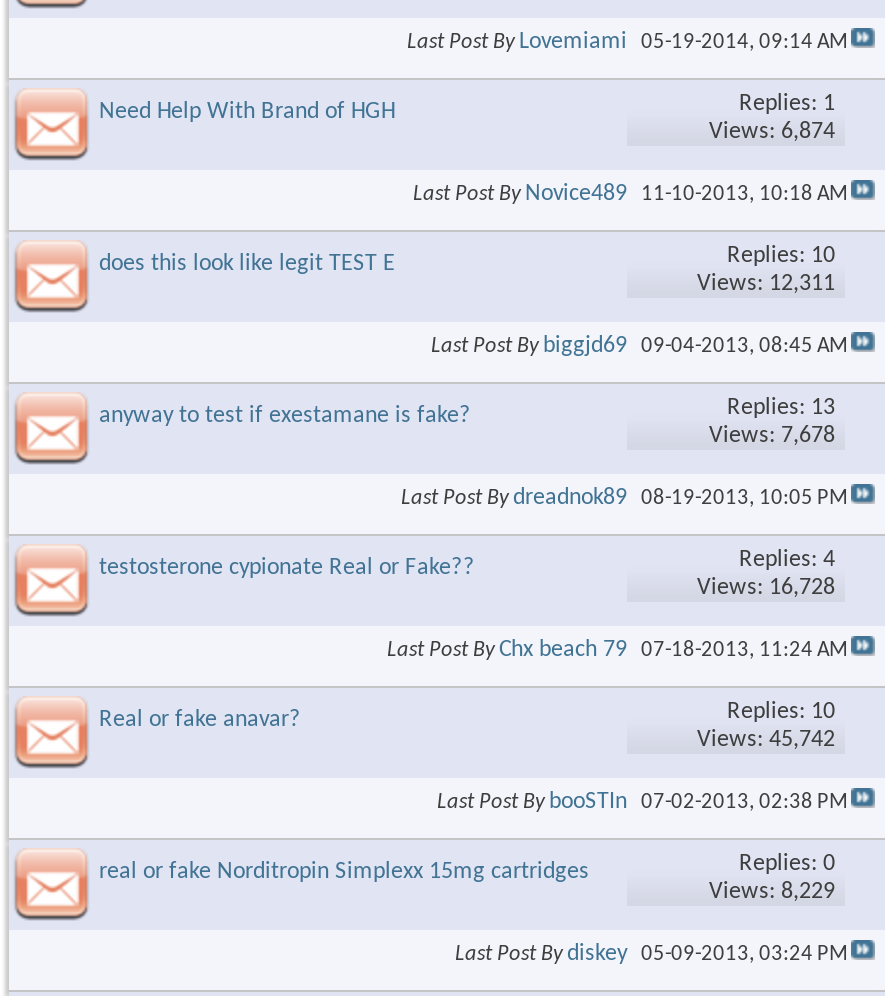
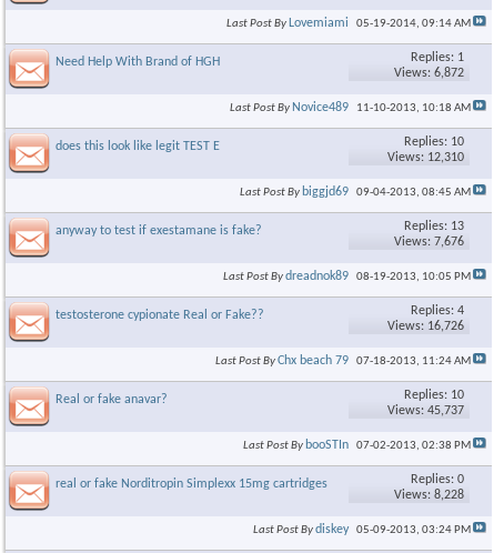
[709,120,835,144] Views: 6,874 -> [394,67,464,80] Views: 6,872
[697,272,835,296] Views: 12,311 -> [387,151,464,164] Views: 12,310
[709,424,835,448] Views: 7,678 -> [394,235,464,249] Views: 7,676
[697,576,835,600] Views: 16,728 -> [387,320,464,333] Views: 16,726
[697,728,835,752] Views: 45,742 -> [387,404,464,418] Views: 45,737
[709,880,835,904] Views: 8,229 -> [394,489,464,502] Views: 8,228

